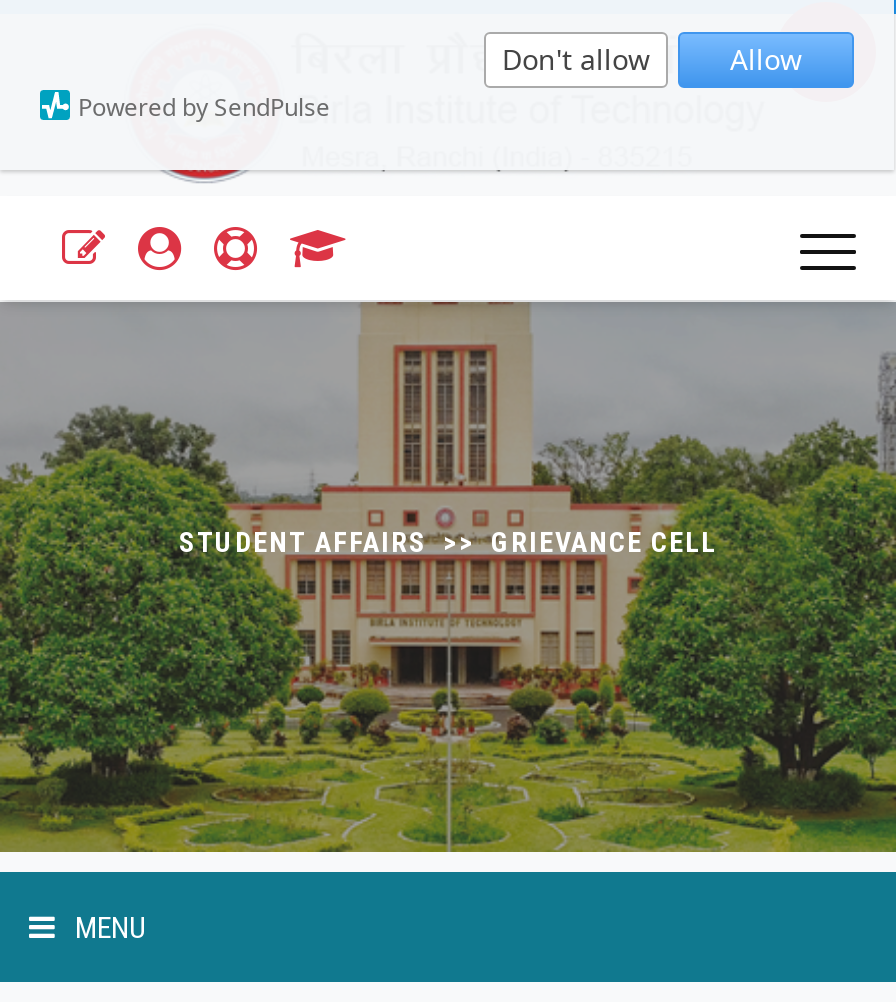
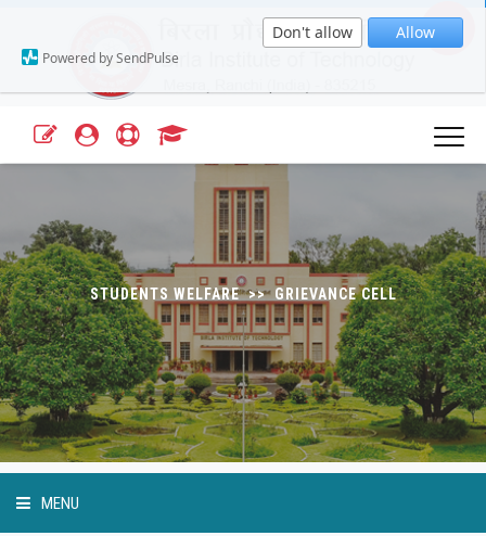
[179,526,717,558] STUDENT AFFAIRS >> GRIEVANCE CELL -> [89,286,397,303] STUDENTS WELFARE >> GRIEVANCE CELL

